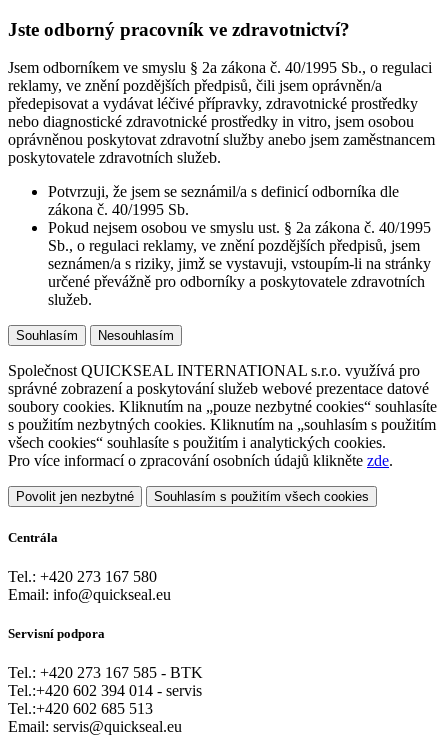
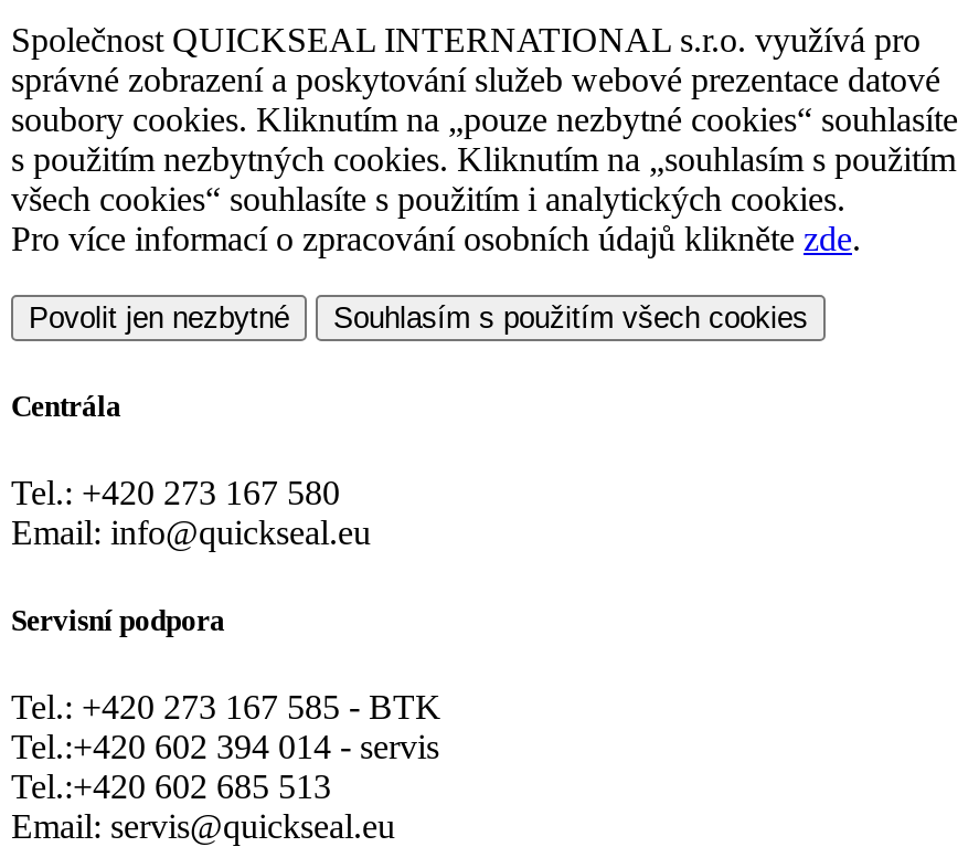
[8,19,435,343] Jste odborný pracovník ve zdravotnictví? | Jsem odborníkem ve smyslu § 2a zákona č. 40/1995 Sb., o regulaci | reklamy, ve znění pozdějších předpisů, čili jsem oprávněn/a | předepisovat a vydávat léčivé přípravky, zdravotnické prostředky | nebo diagnostické zdravotnické prostředky in vitro, jsem osobou | oprávněnou poskytovat zdravotní služby anebo jsem zaměstnancem | poskytovatele zdravotních služeb. | Potvrzuji, že jsem se seznámil/a s definicí odborníka dle | zákona č. 40/1995 Sb. | Pokud nejsem osobou ve smyslu ust. § 2a zákona č. 40/1995 | Sb., o regulaci reklamy, ve znění pozdějších předpisů, jsem | seznámen/a s riziky, jimž se vystavuji, vstoupím-li na stránky | určené převážně pro odborníky a poskytovatele zdravotních | služeb. | Souhlasím | Nesouhlasím -> none

